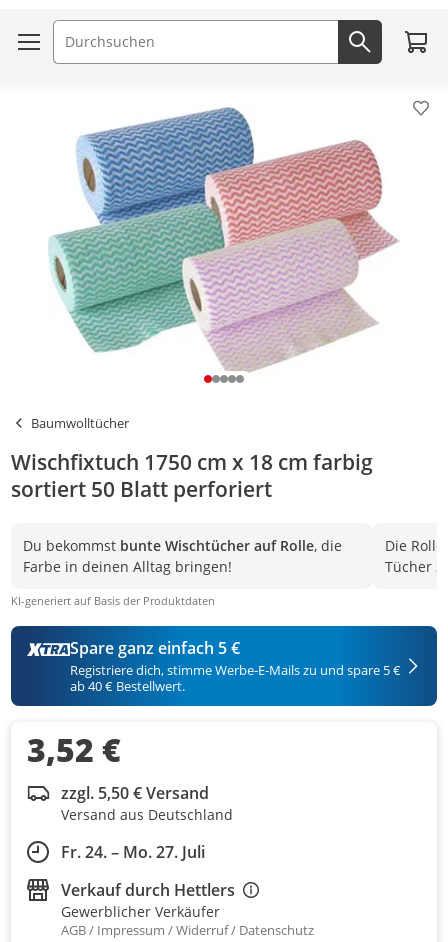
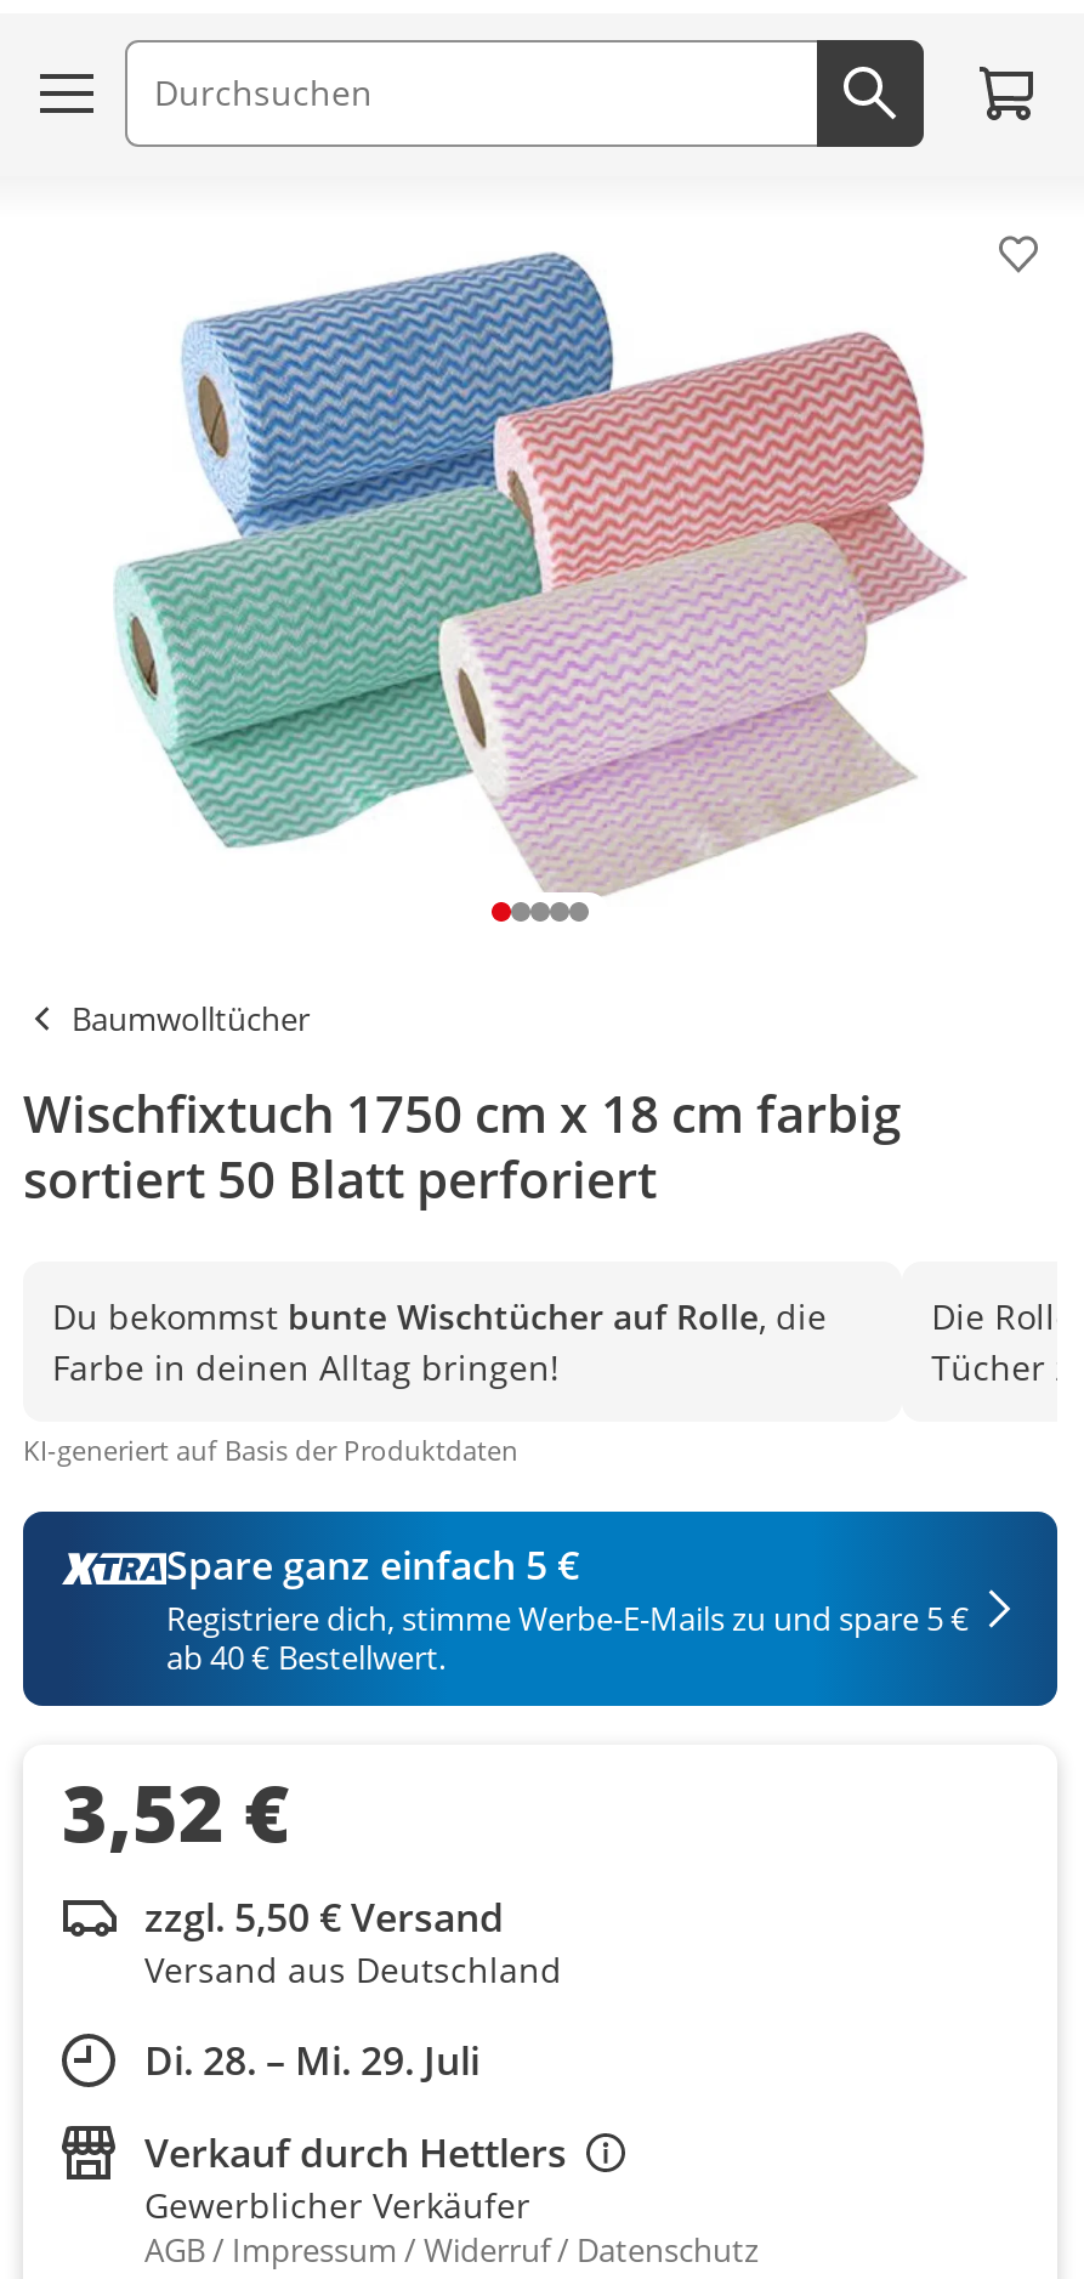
[61,841,205,863] Fr. 24. – Mo. 27. Juli -> [144,2034,479,2087] Di. 28. – Mi. 29. Juli

